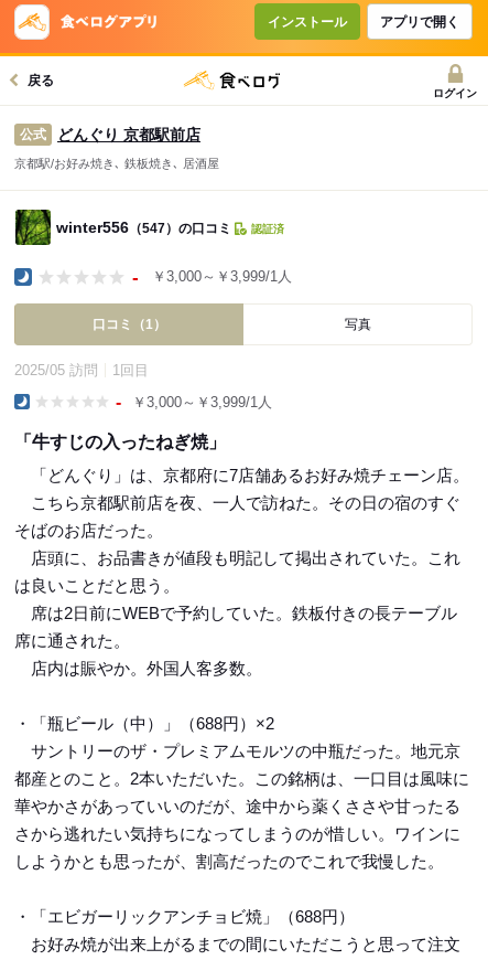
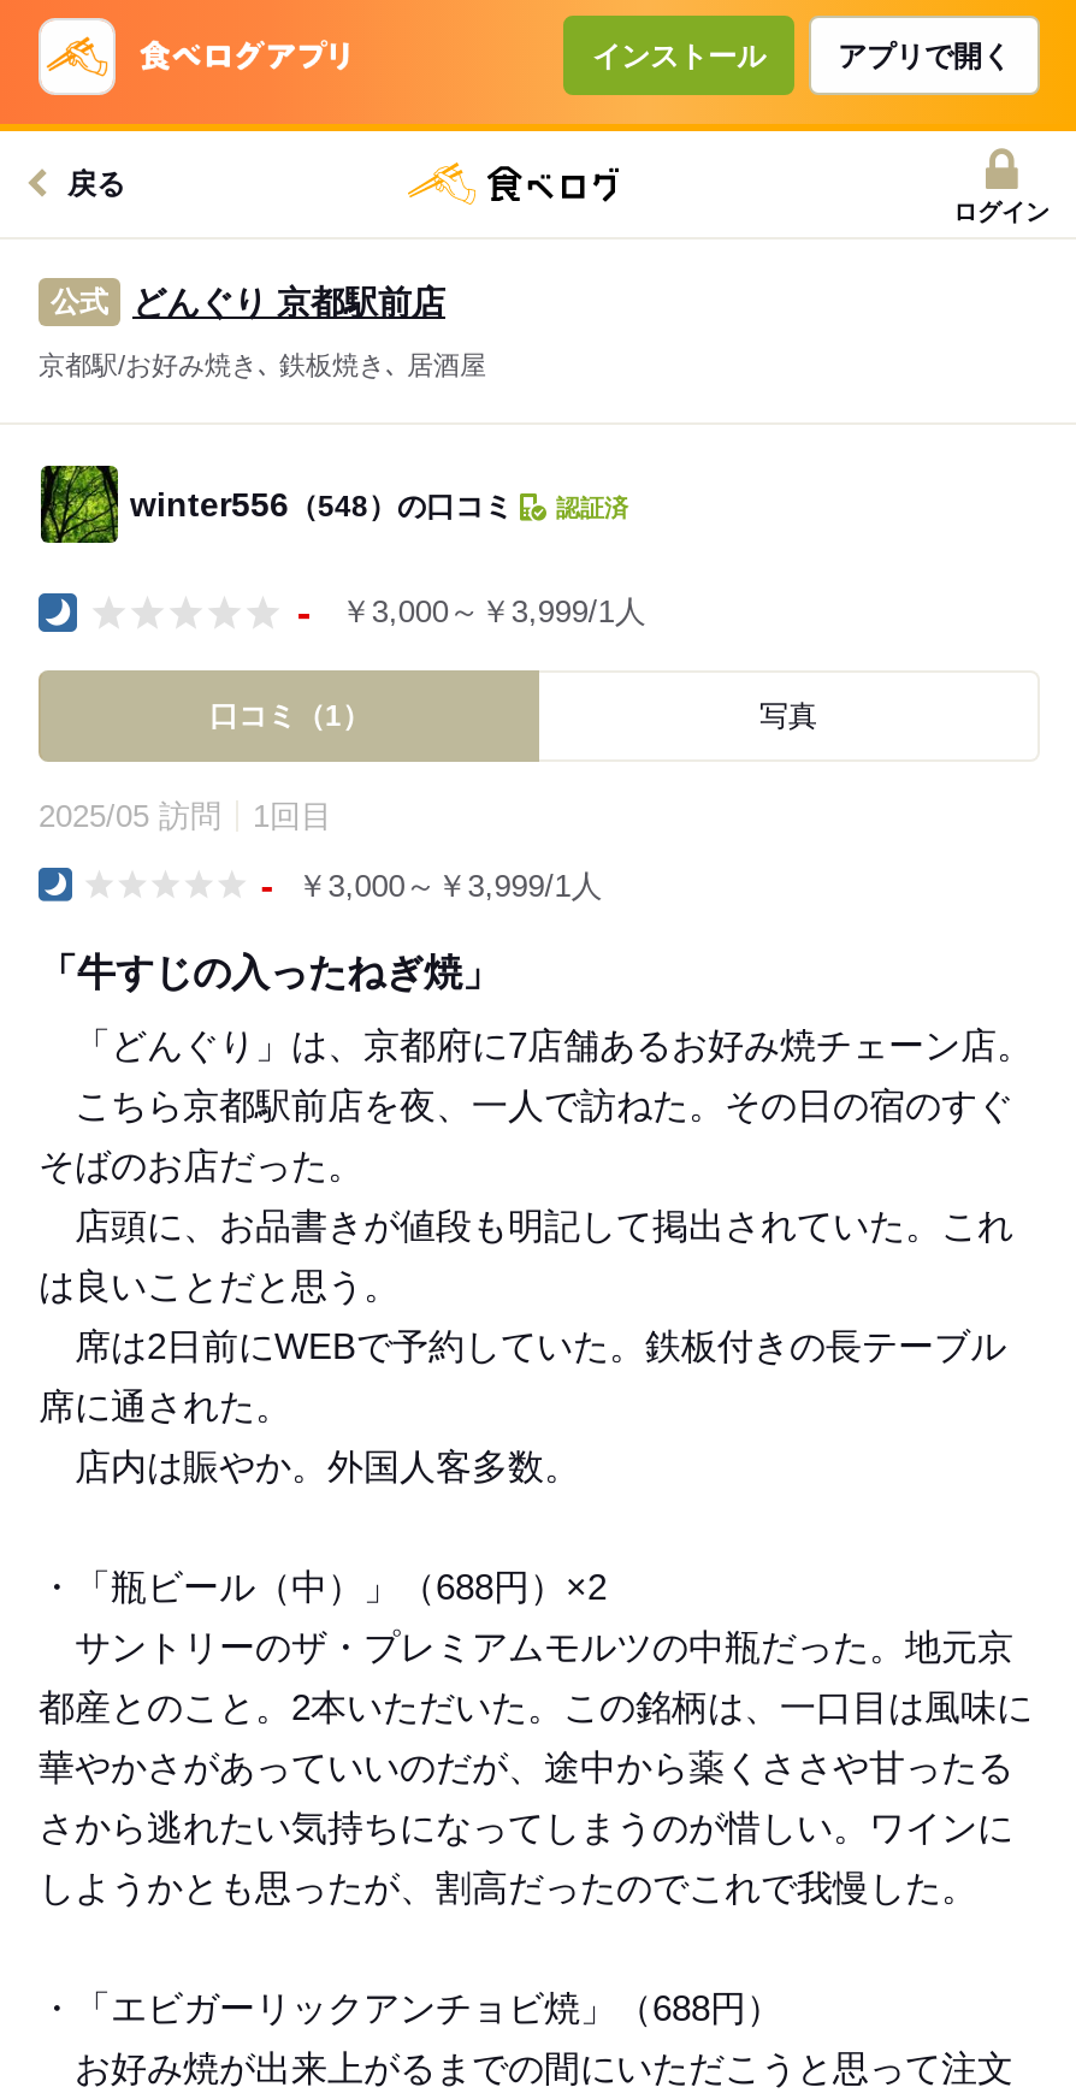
[56,218,231,236] winter556（547）の口コミ -> [130,484,513,522] winter556（548）の口コミ

